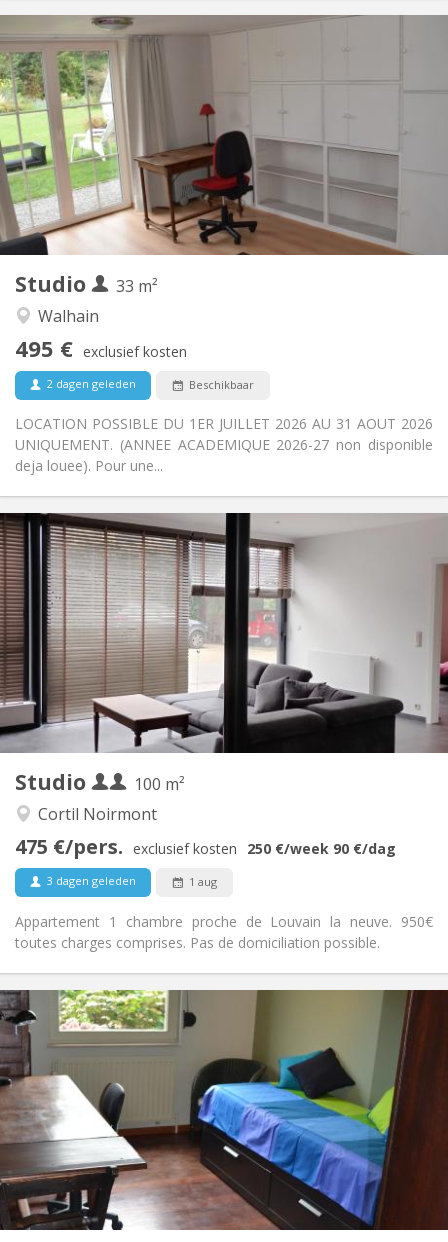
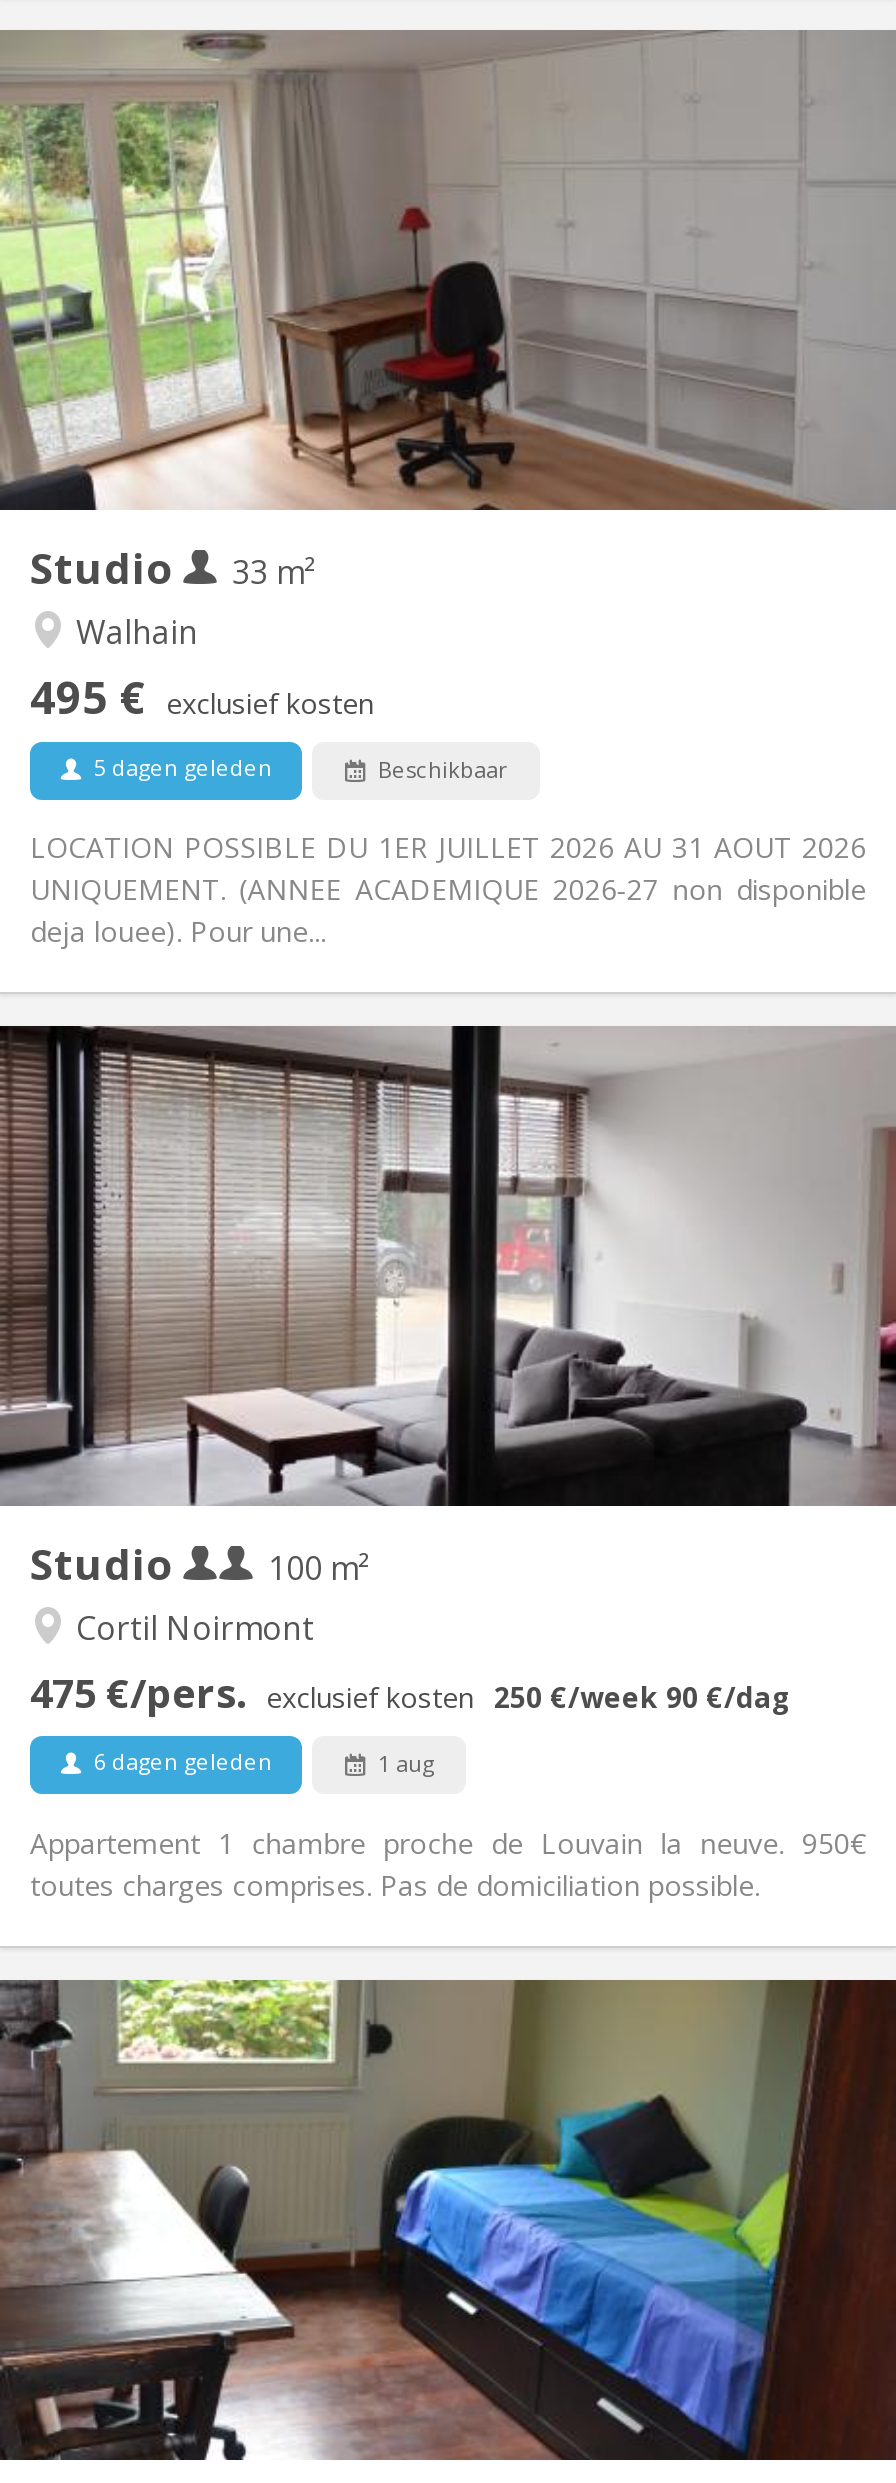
[44,376,136,391] 2 dagen geleden -> [88,752,272,782] 5 dagen geleden
[44,873,136,888] 3 dagen geleden -> [88,1746,272,1776] 6 dagen geleden

